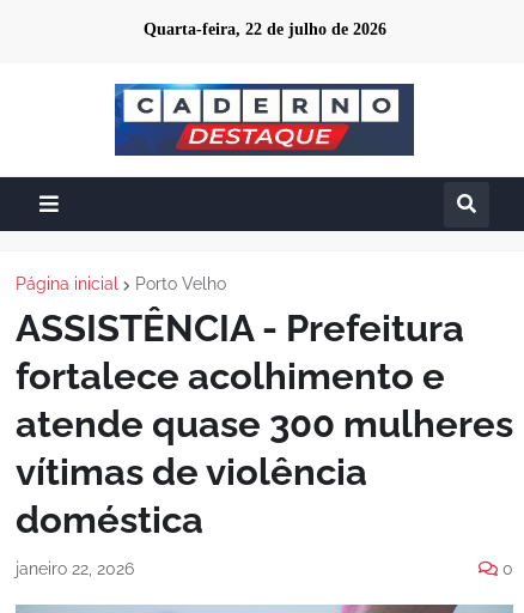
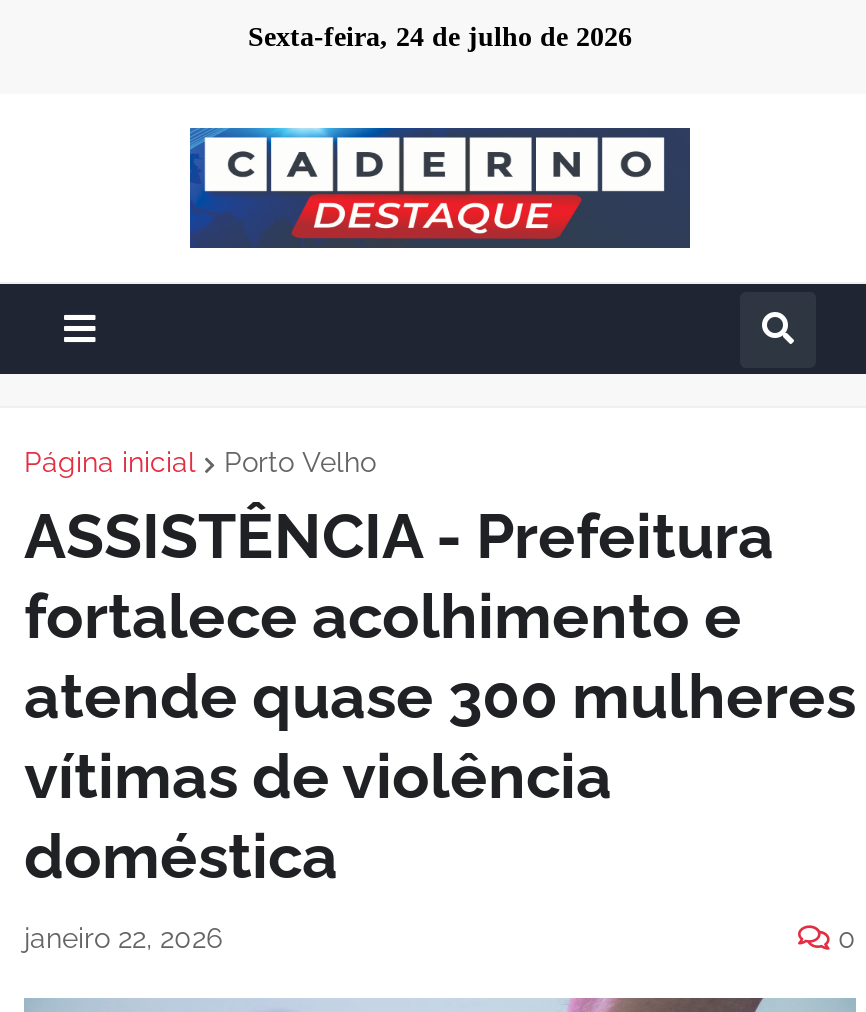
[143,20,386,38] Quarta-feira, 22 de julho de 2026 -> [248,22,632,52] Sexta-feira, 24 de julho de 2026

